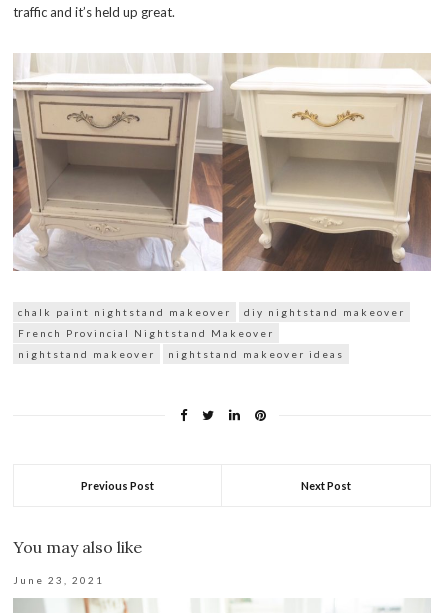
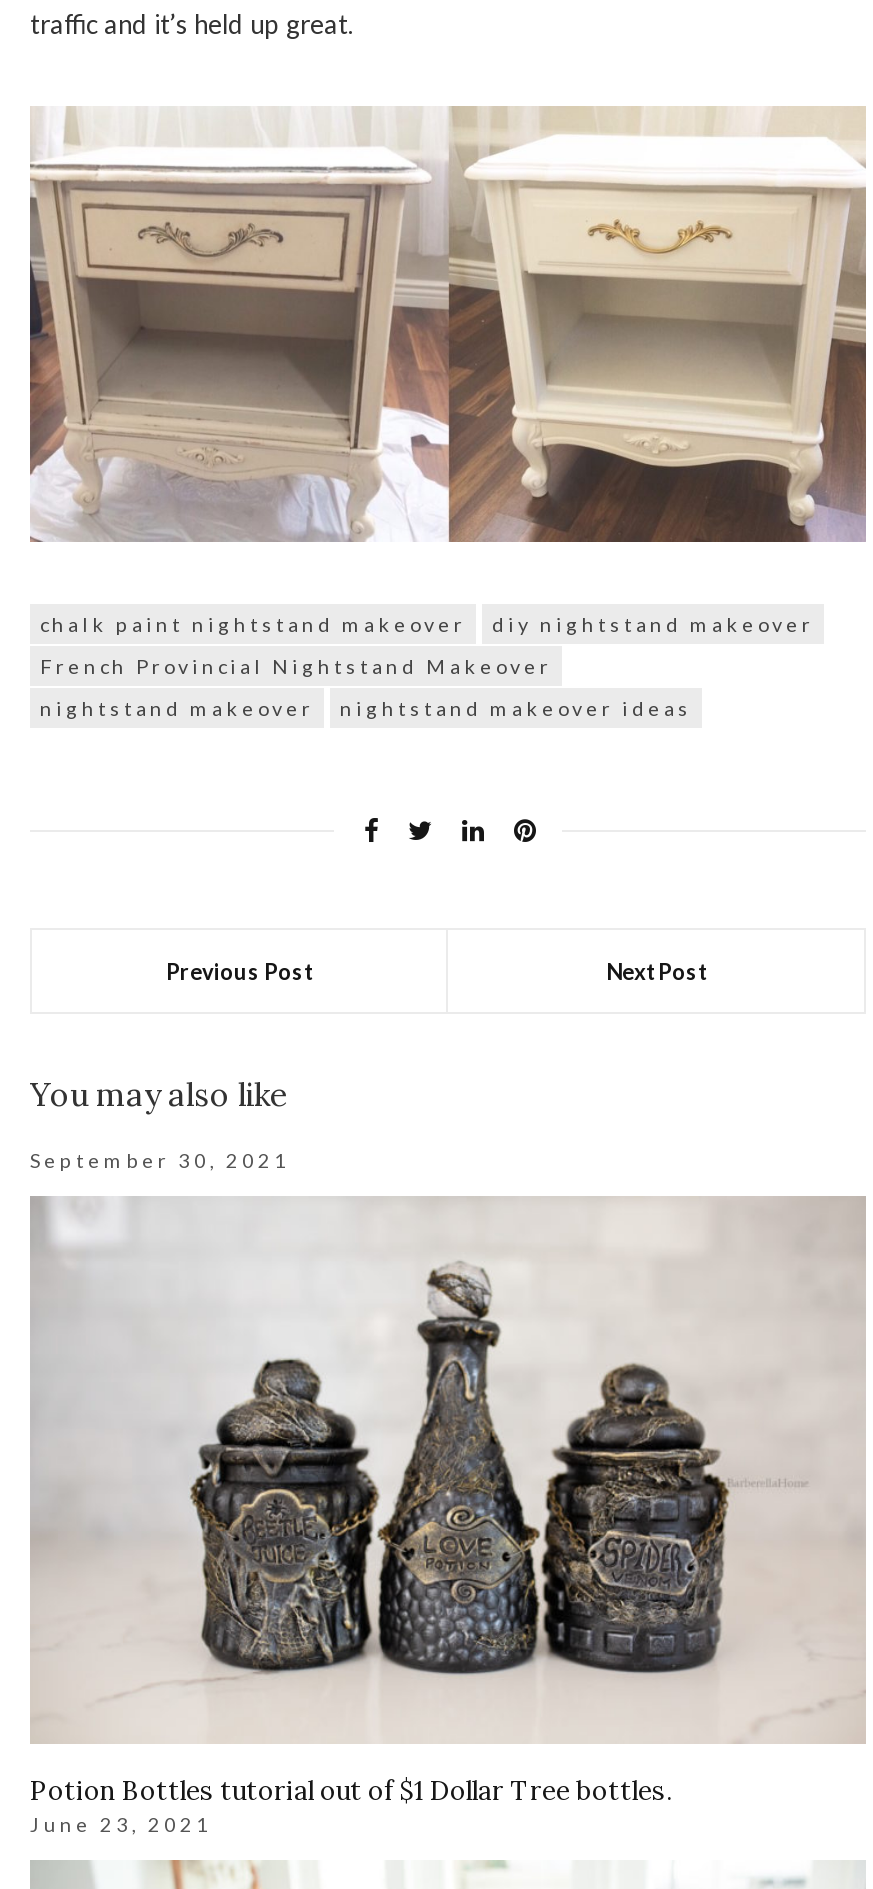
none -> [30,1149,290,1173] September 30, 2021
none -> [30,1194,864,1807] [image] | Potion Bottles tutorial out of $1 Dollar Tree bottles.

